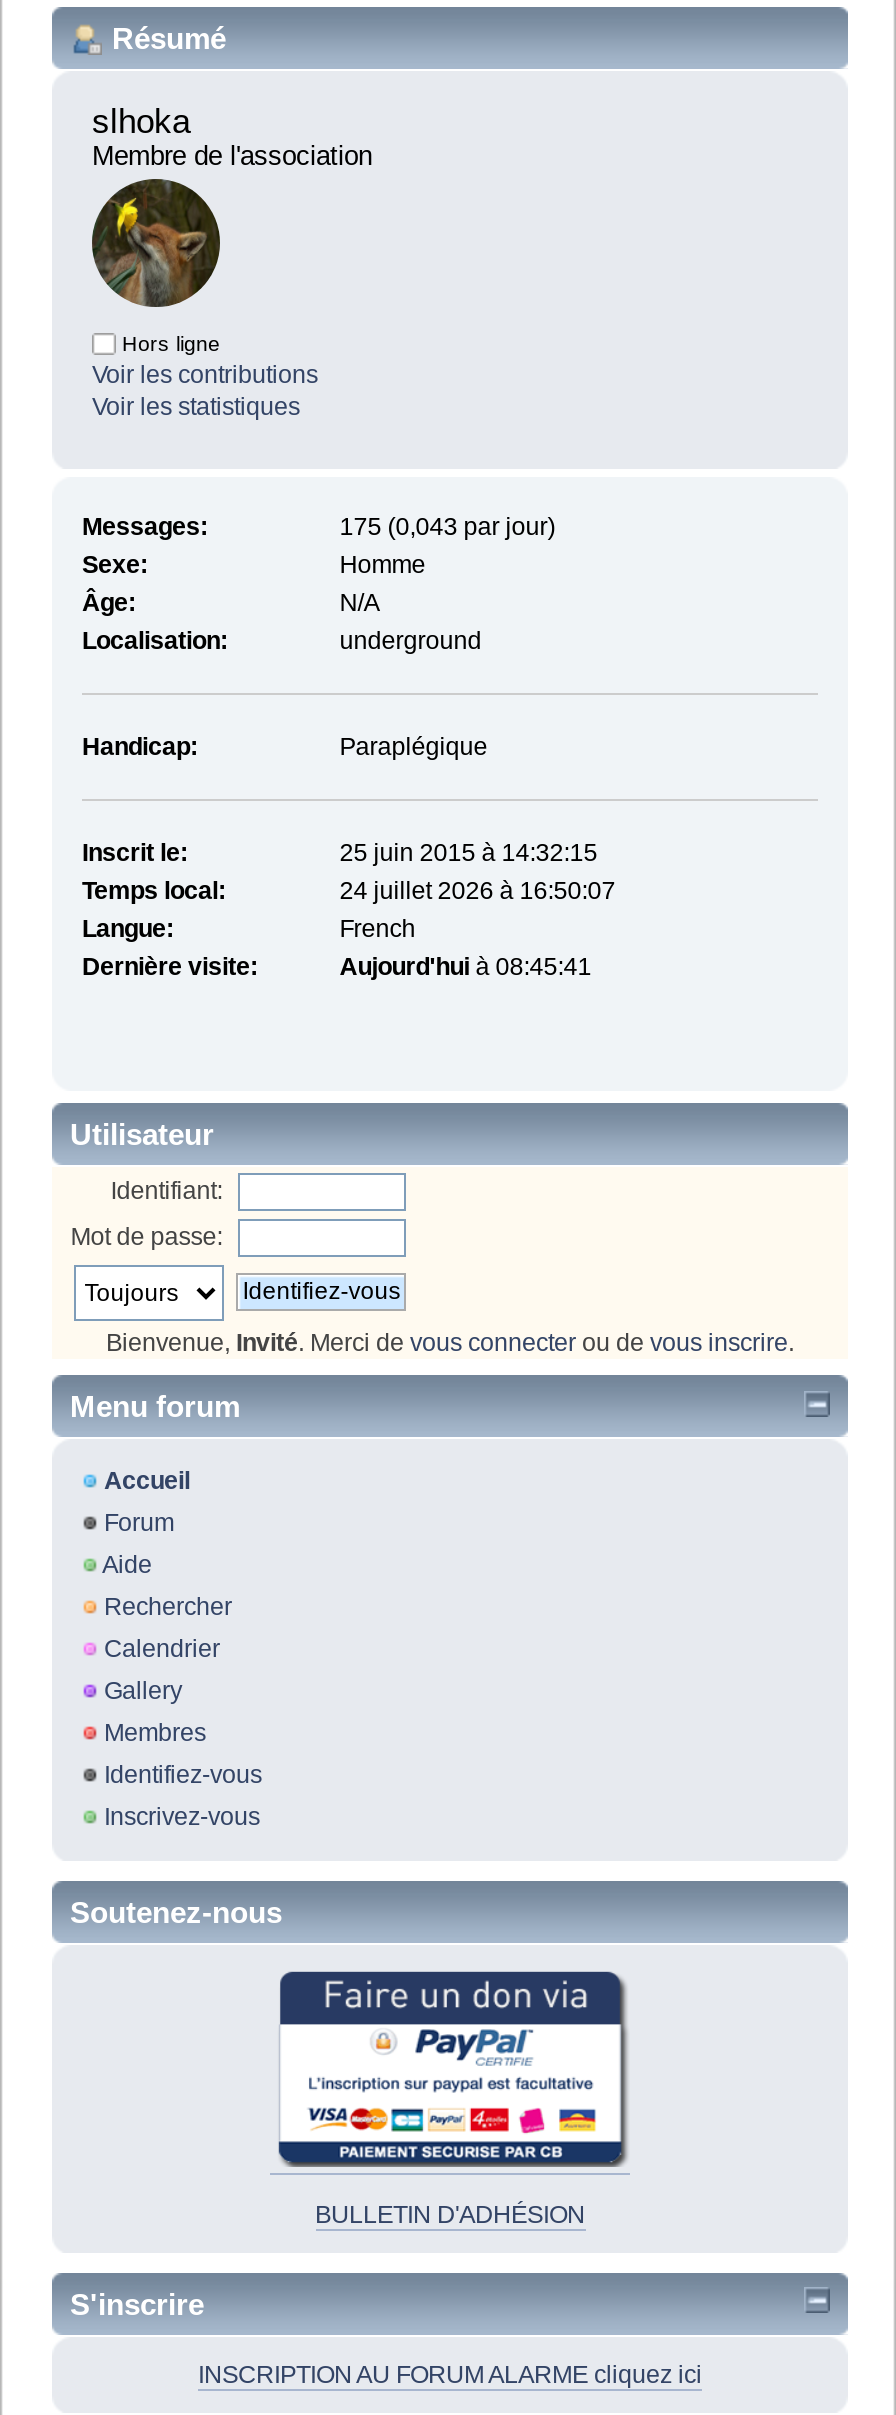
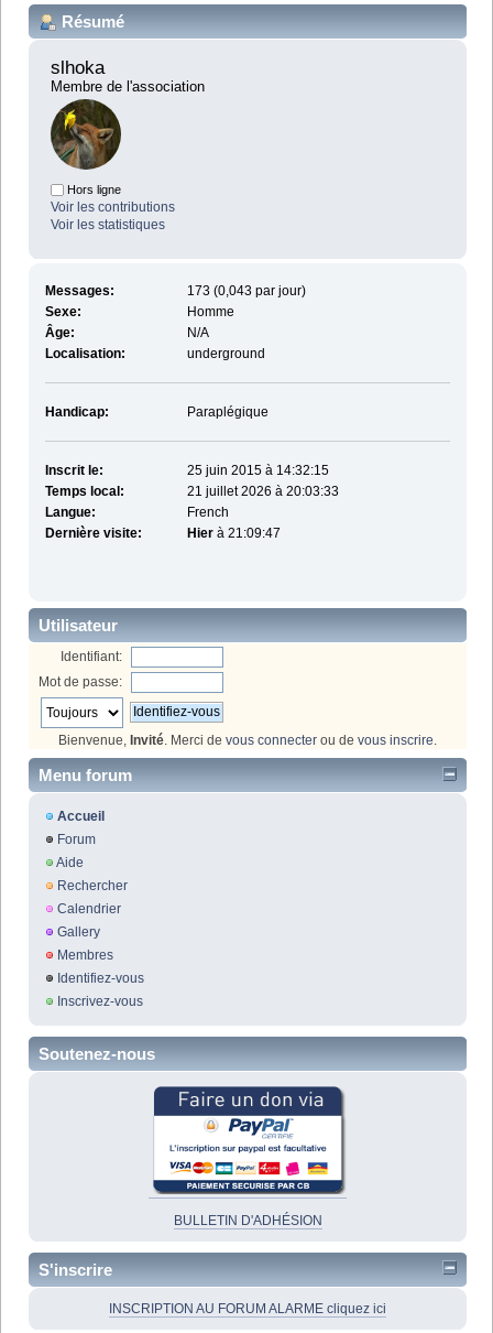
[340,514,556,542] 175 (0,043 par jour) -> [187,284,306,299] 173 (0,043 par jour)
[340,878,616,906] 24 juillet 2026 à 16:50:07 -> [187,484,339,500] 21 juillet 2026 à 20:03:33
[340,954,592,982] Aujourd'hui à 08:45:41 -> [187,526,280,541] Hier à 21:09:47

